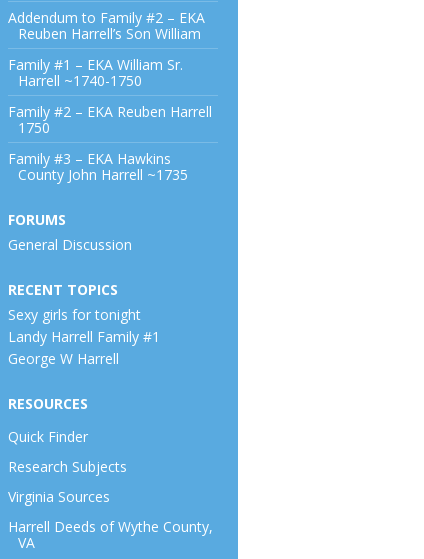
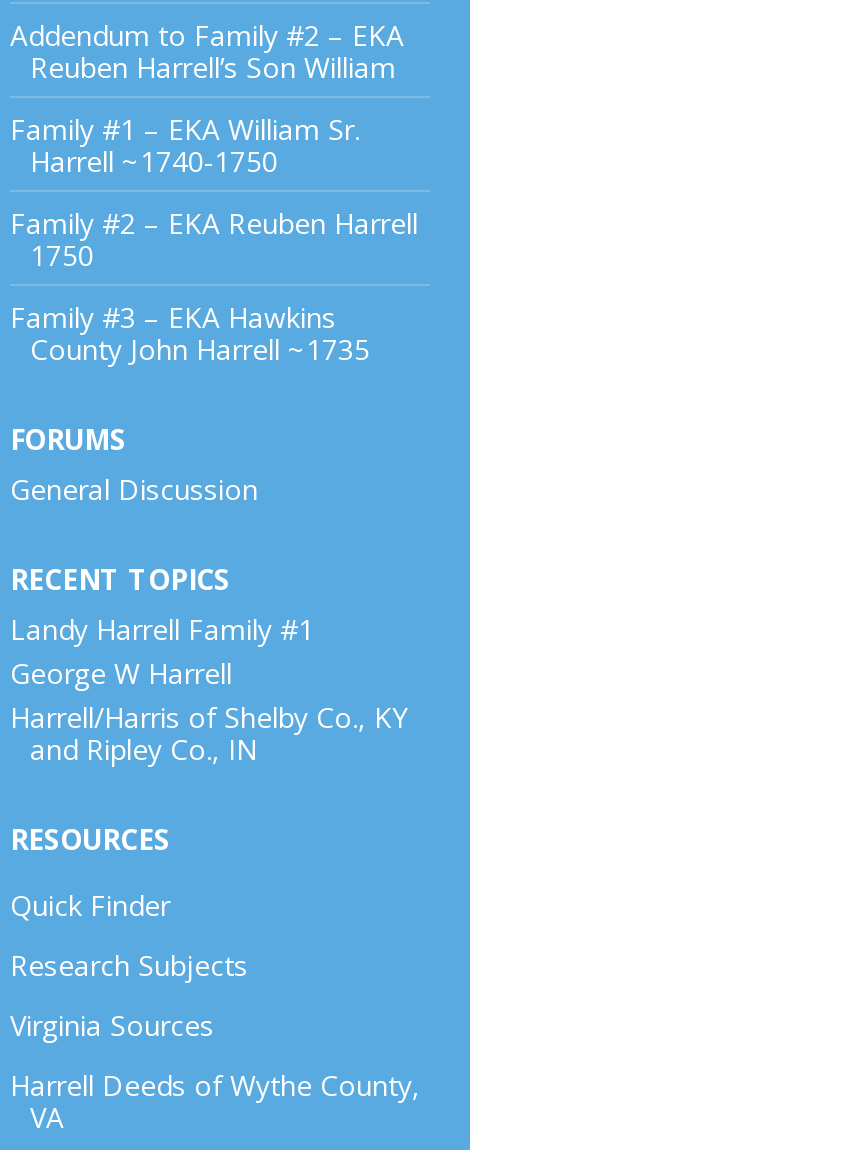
[8,305,141,324] Sexy girls for tonight -> none
moved [8,327,160,368] -> [10,610,314,692]: Landy Harrell Family #1 | George W Harrell
none -> [10,698,408,768] Harrell/Harris of Shelby Co., KY | and Ripley Co., IN

